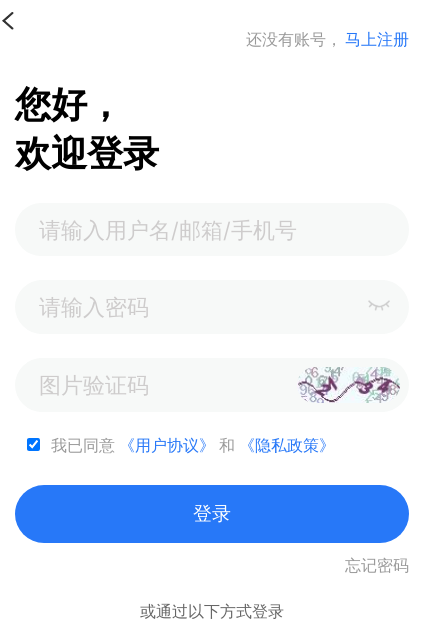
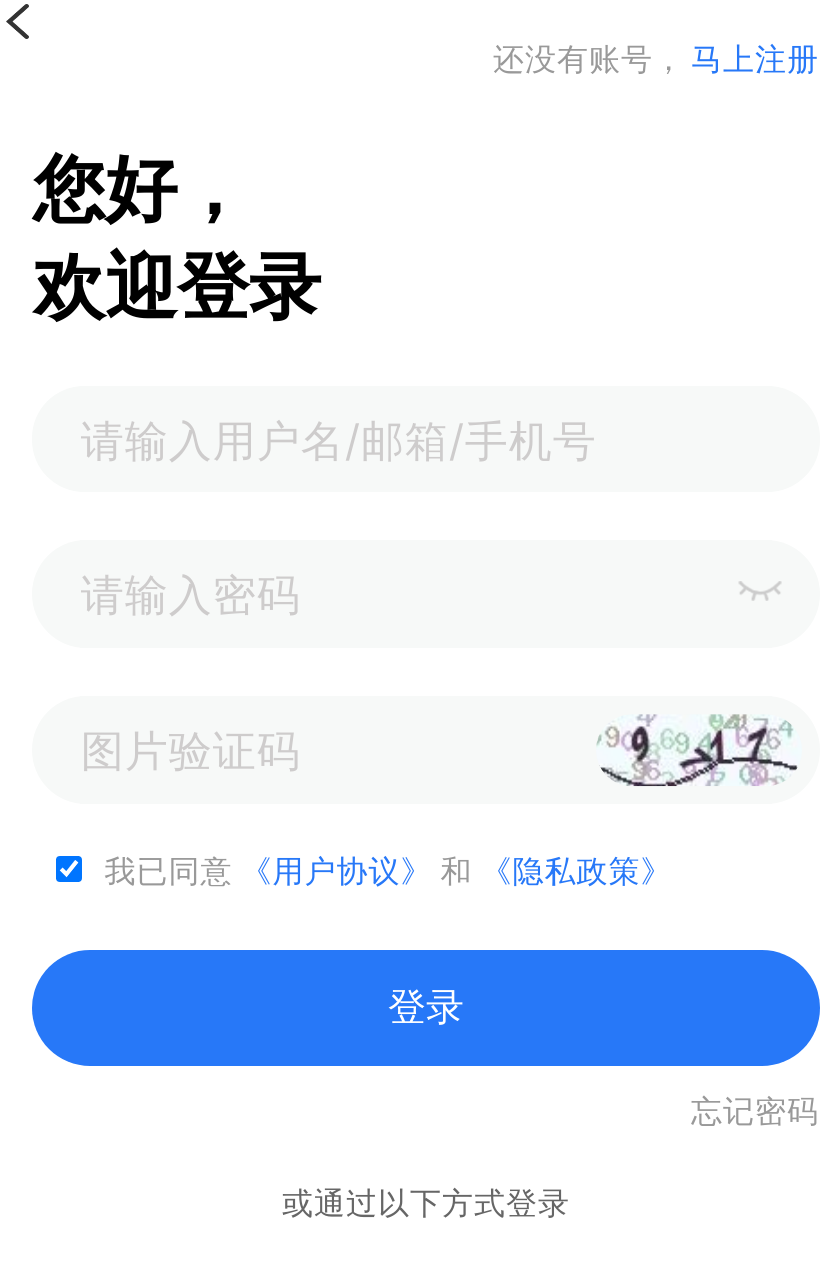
[298,367,401,403] [image] -> [598,714,800,788] [image]

